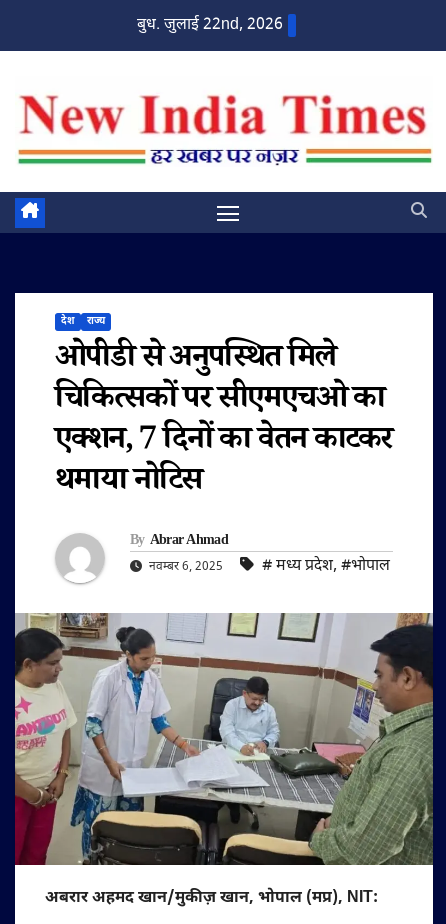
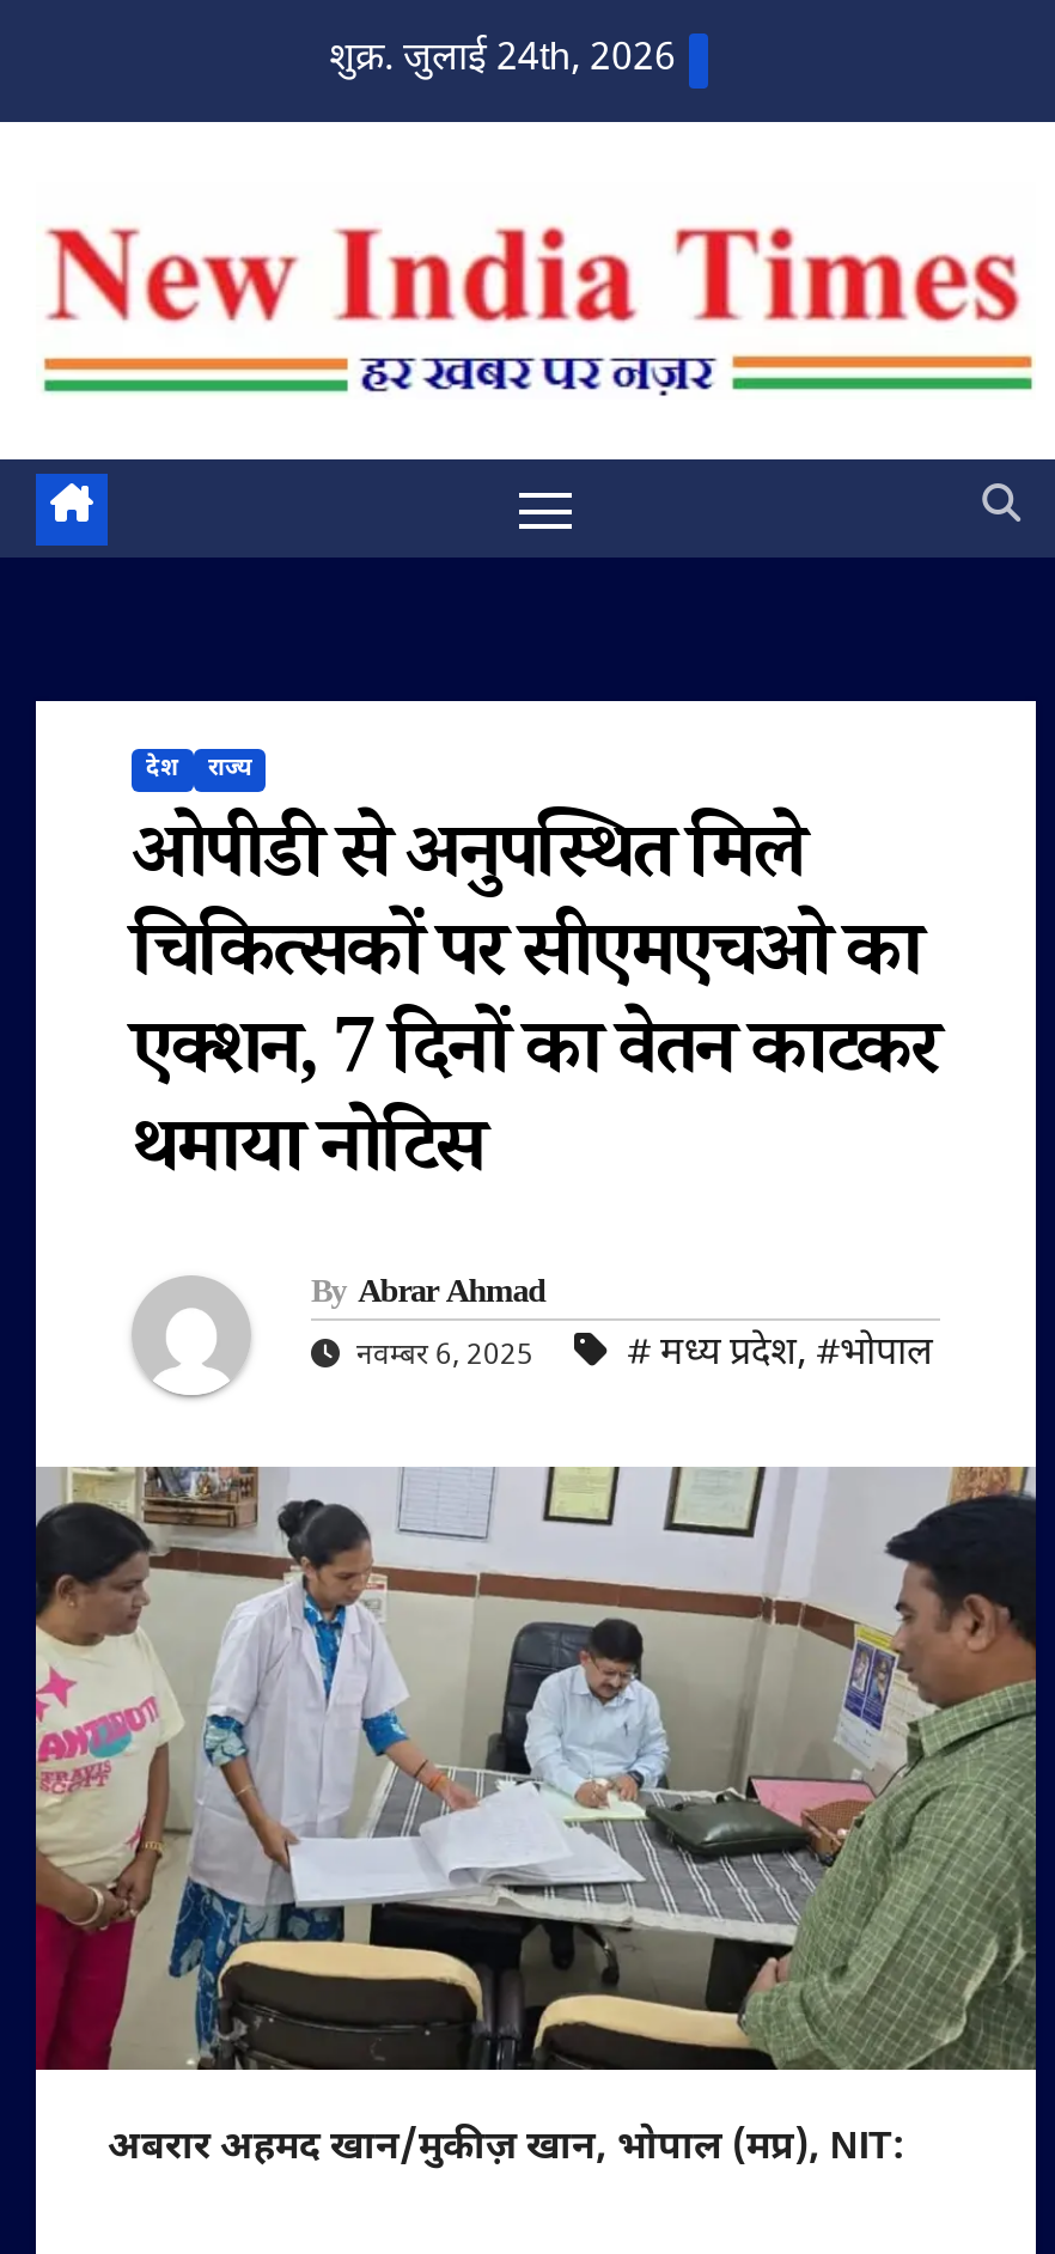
[137,15,283,36] बुध. जुलाई 22nd, 2026 -> [329,36,676,86] शुक्र. जुलाई 24th, 2026

